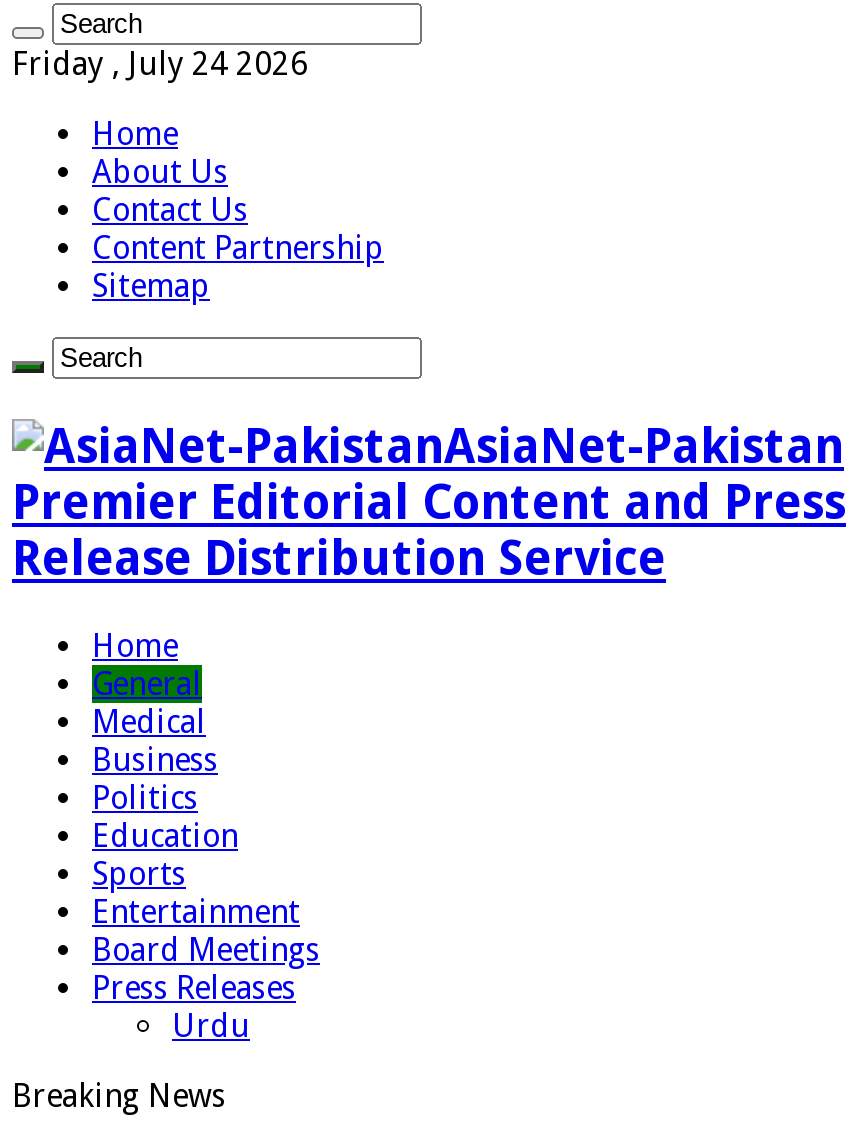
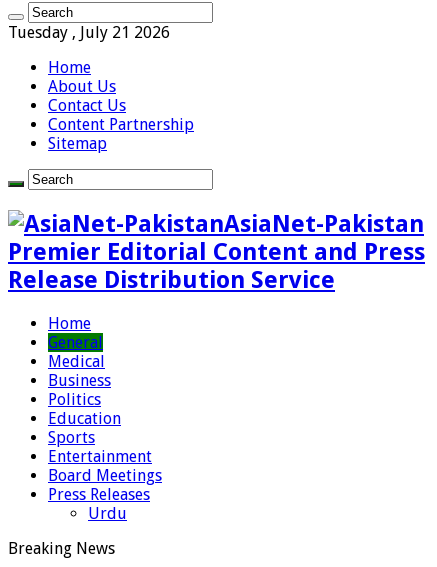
[12,45,308,83] Friday , July 24 2026 -> [8,23,170,42] Tuesday , July 21 2026

